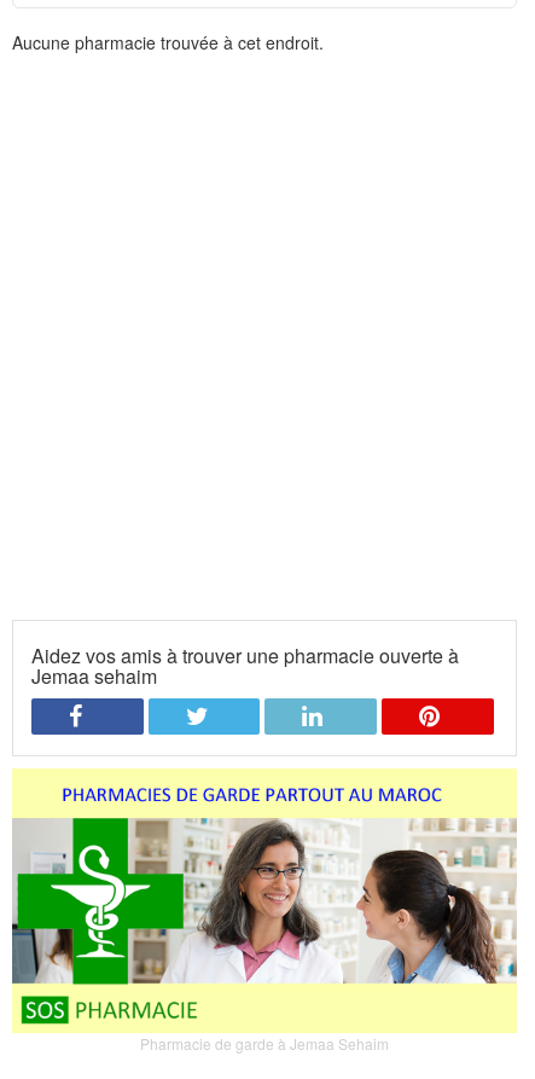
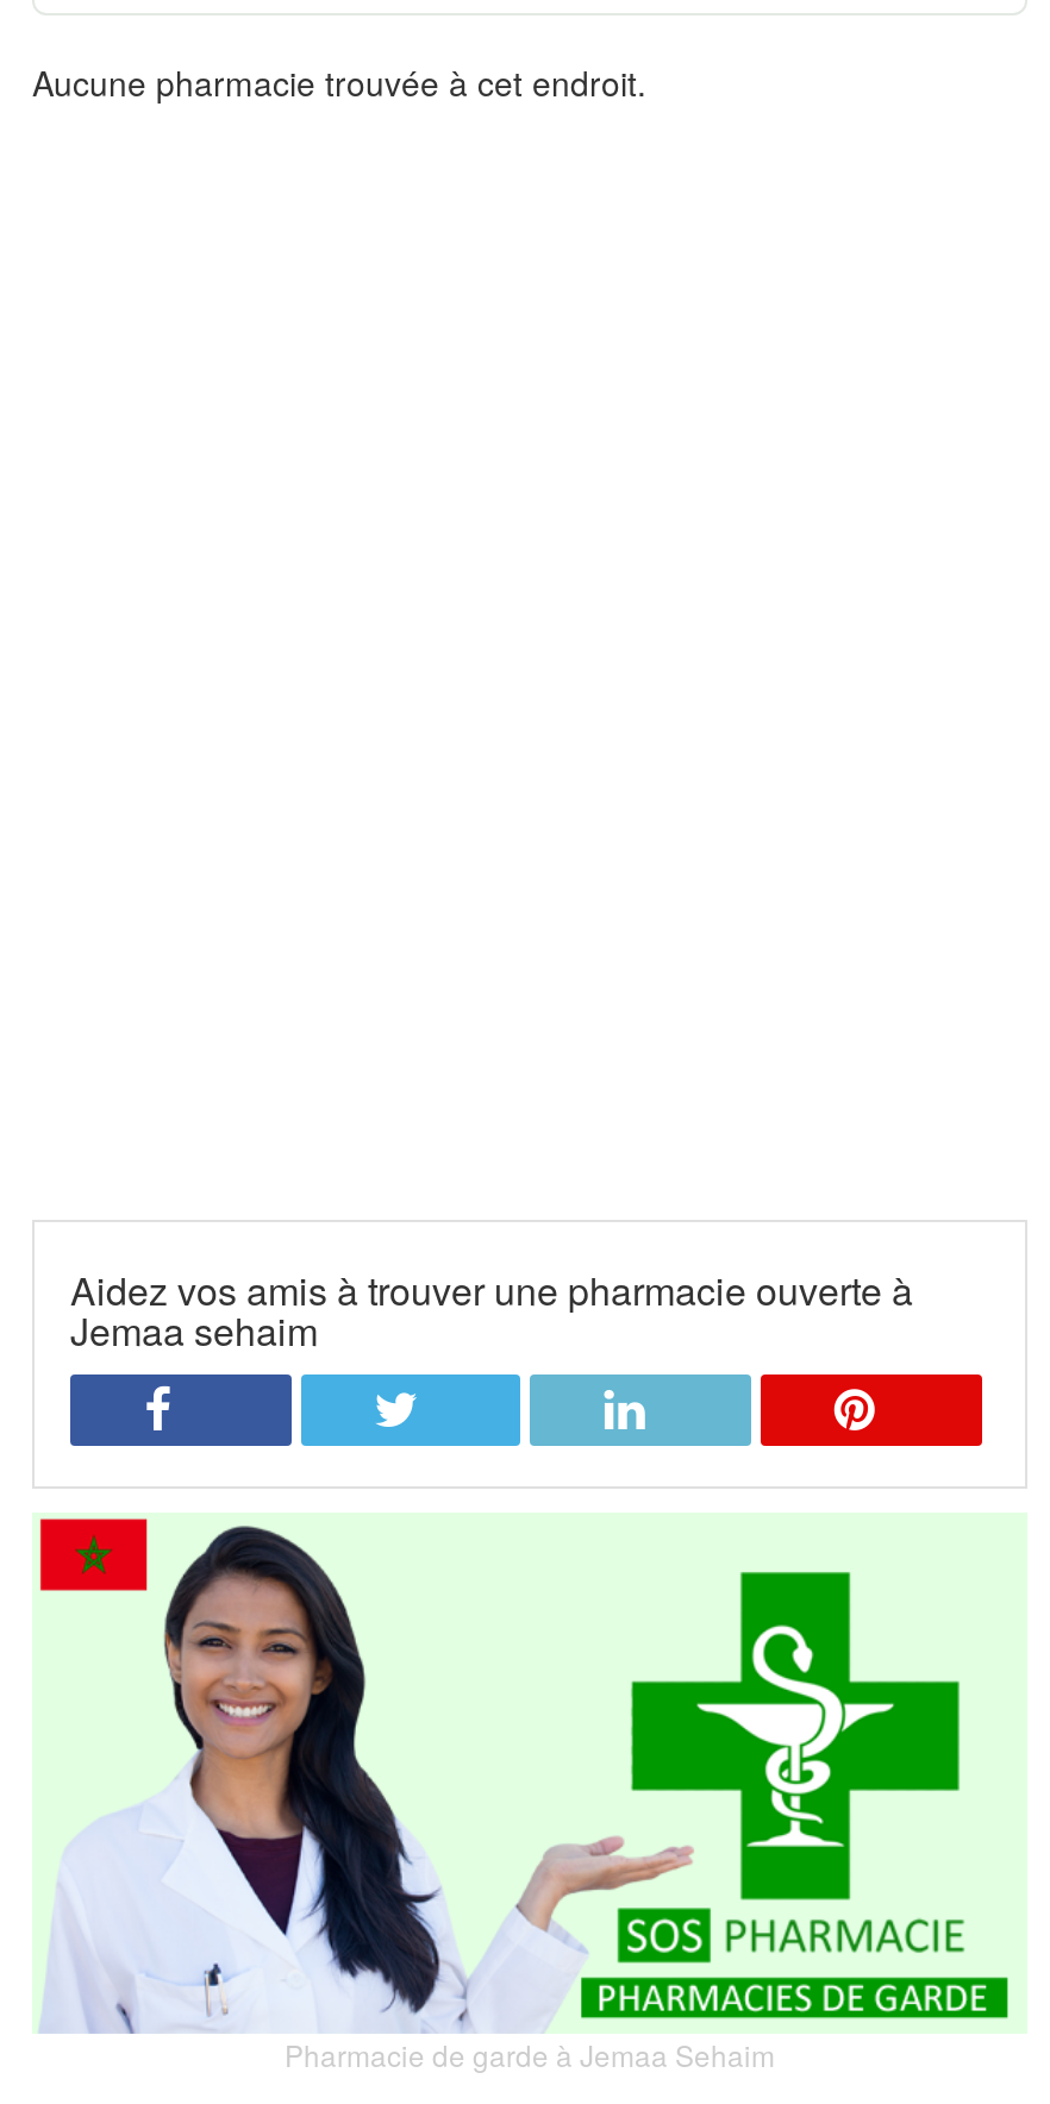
[11,768,518,1033] [image] -> [32,1515,1027,2034] [image]

